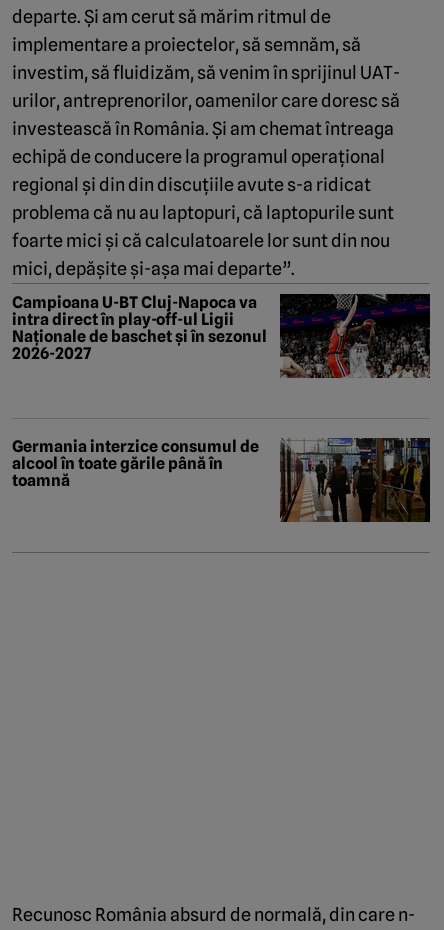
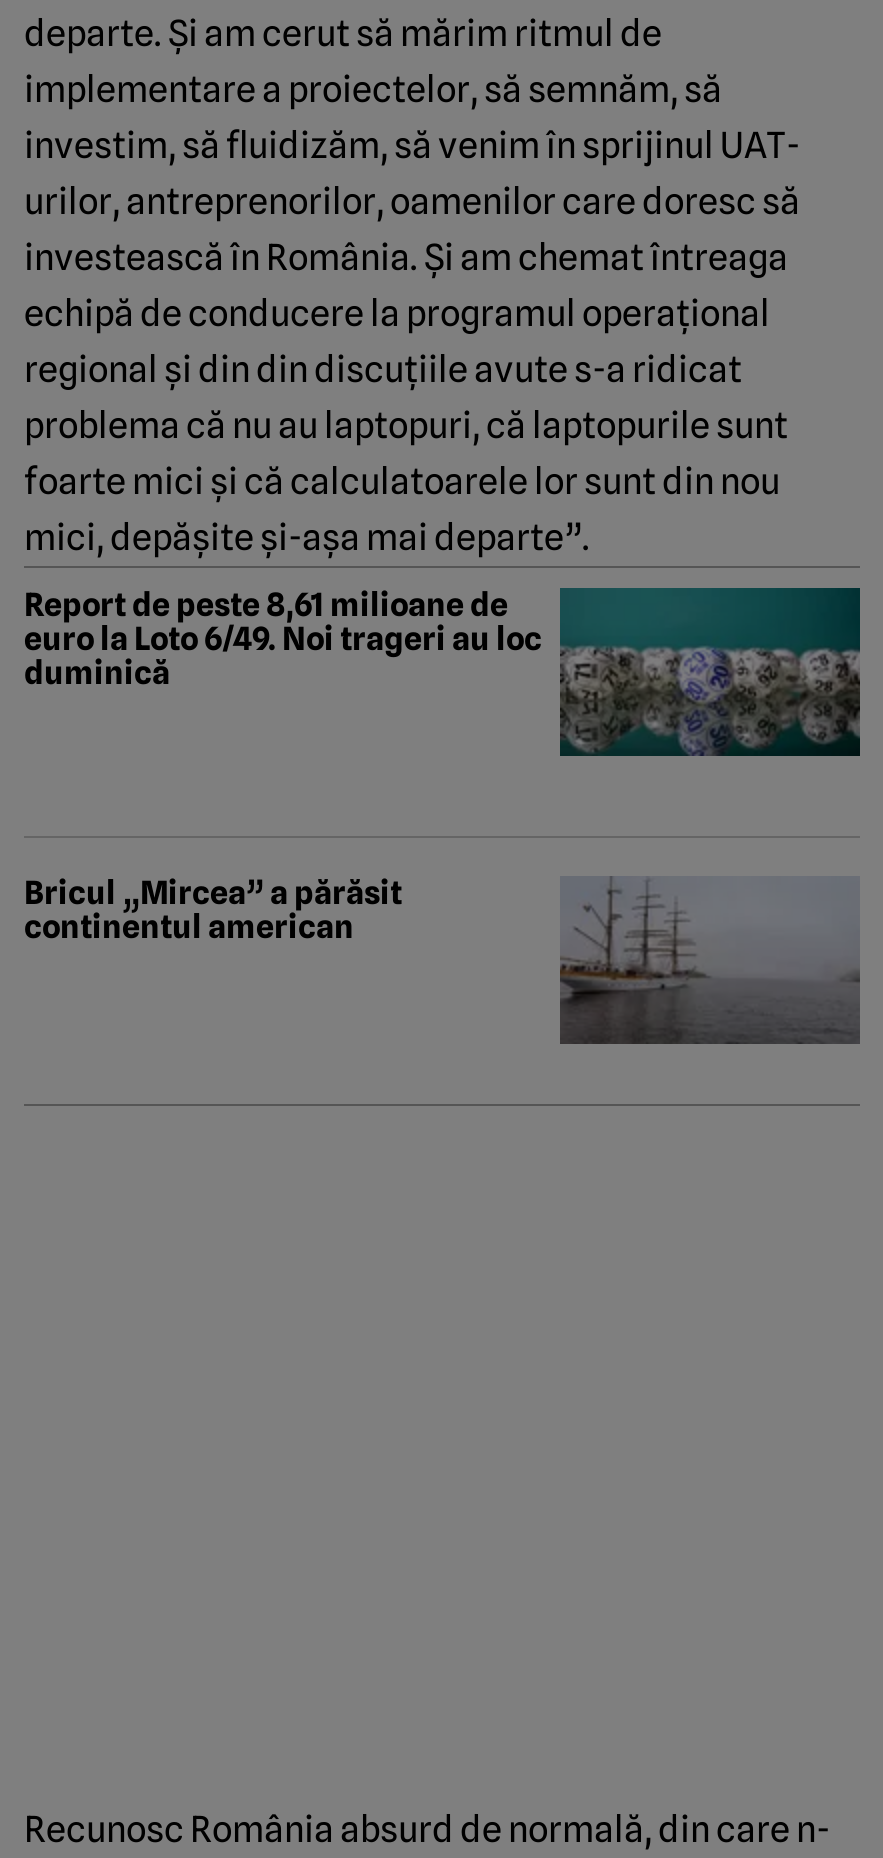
[12,293,431,379] [image] | Campioana U-BT Cluj-Napoca va | intra direct în play-off-ul Ligii | Naționale de baschet și în sezonul | 2026-2027 -> [24,585,862,758] [image] | Report de peste 8,61 milioane de | euro la Loto 6/49. Noi trageri au loc | duminică
[12,437,259,490] Germania interzice consumul de | alcool în toate gările până în | toamnă -> [24,873,402,945] Bricul „Mircea” a părăsit | continentul american
[279,437,431,523] [image] -> [558,876,860,1046] [image]

